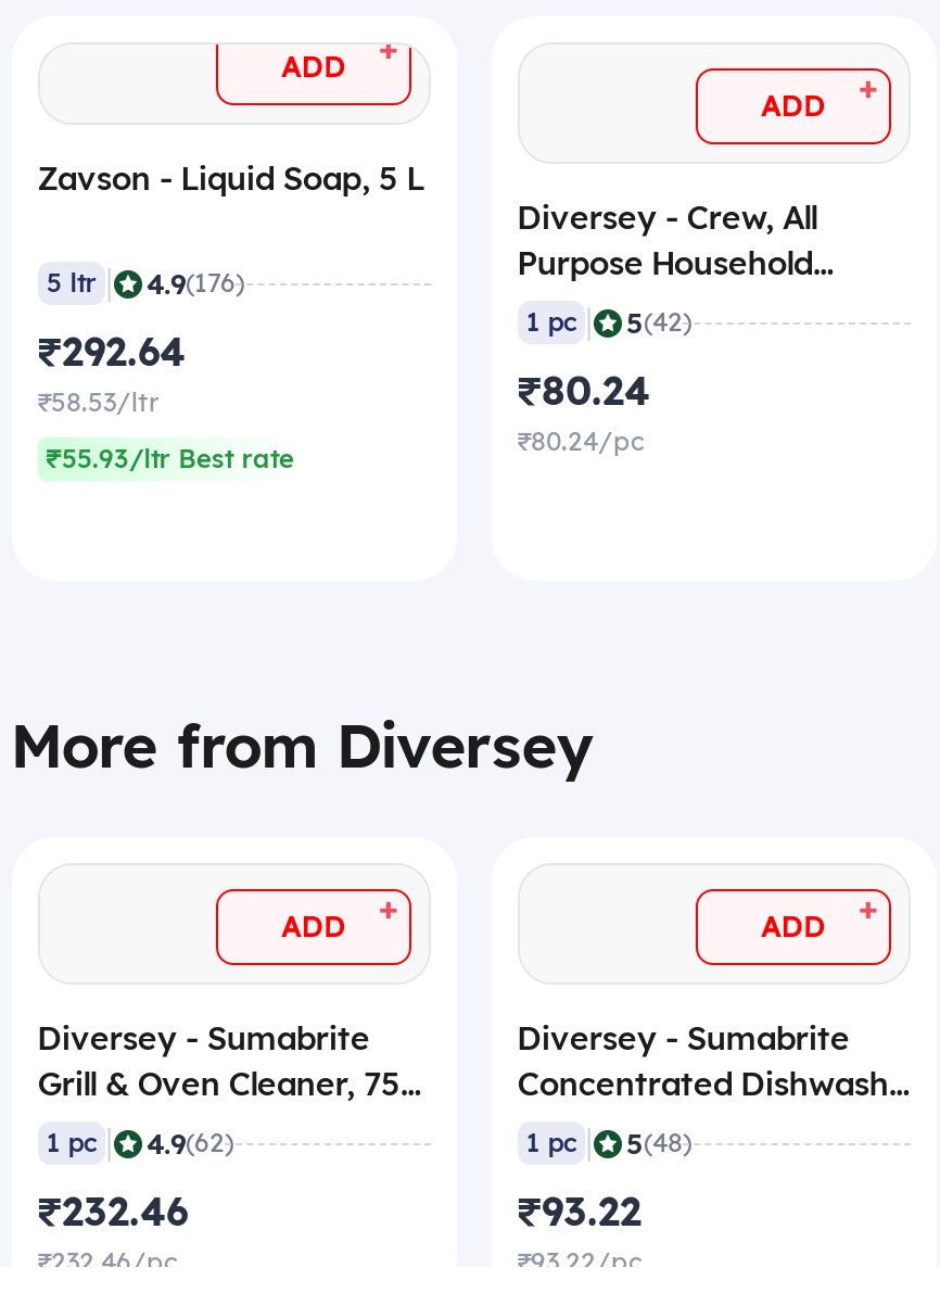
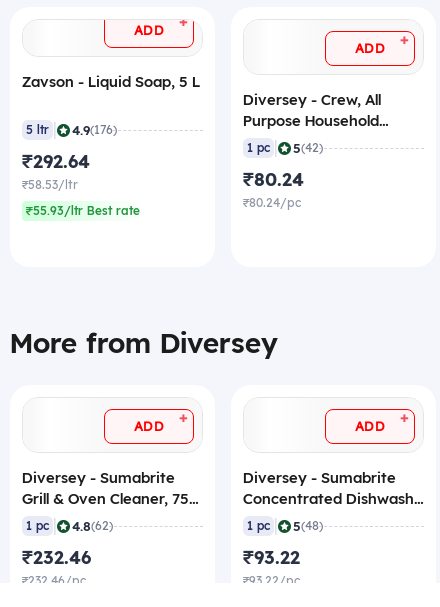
[147,1125,233,1162] 4.9(62) -> [72,517,113,534] 4.8(62)

